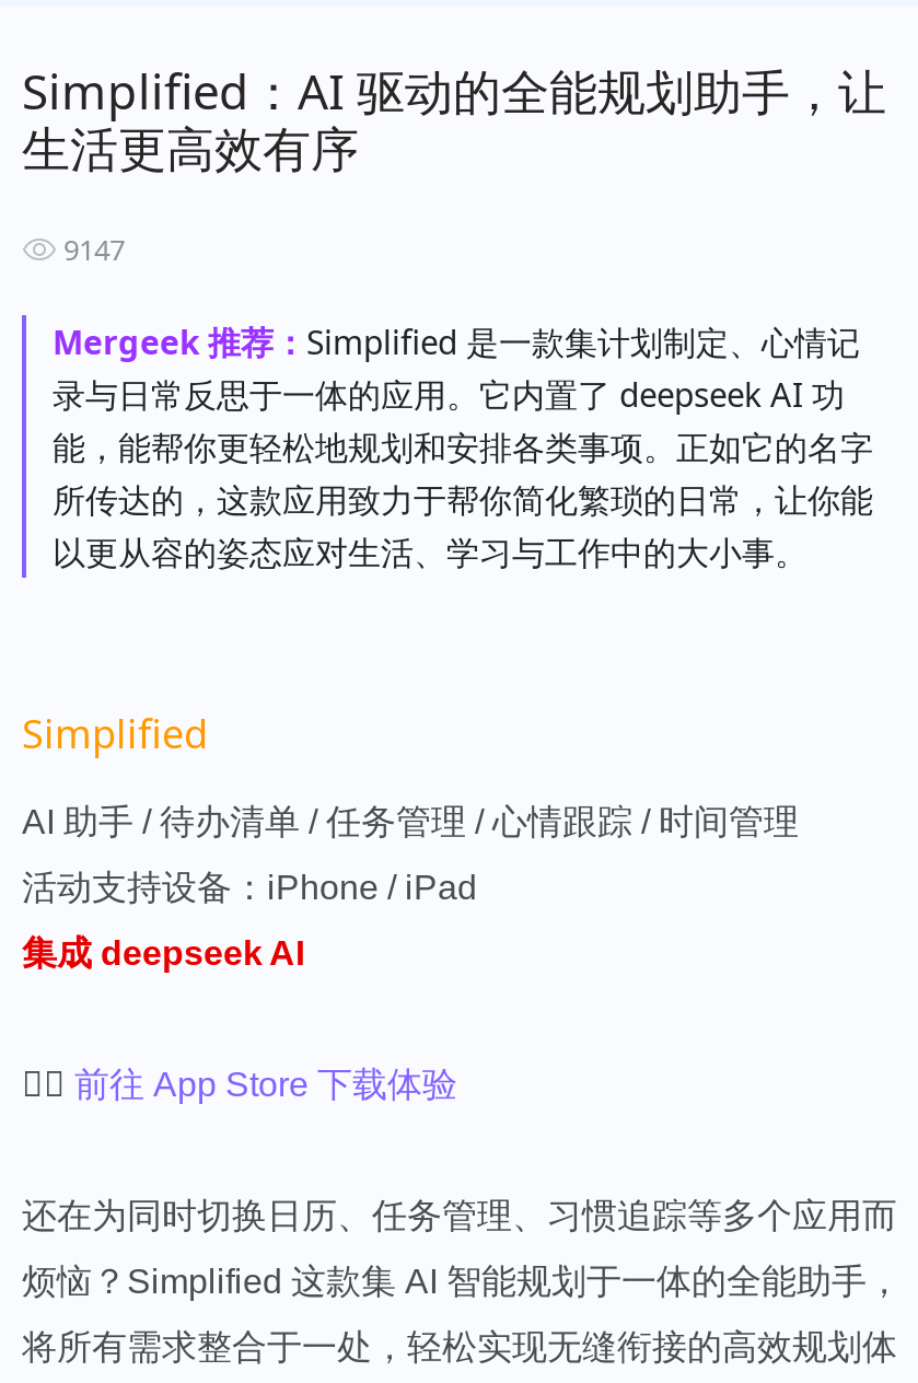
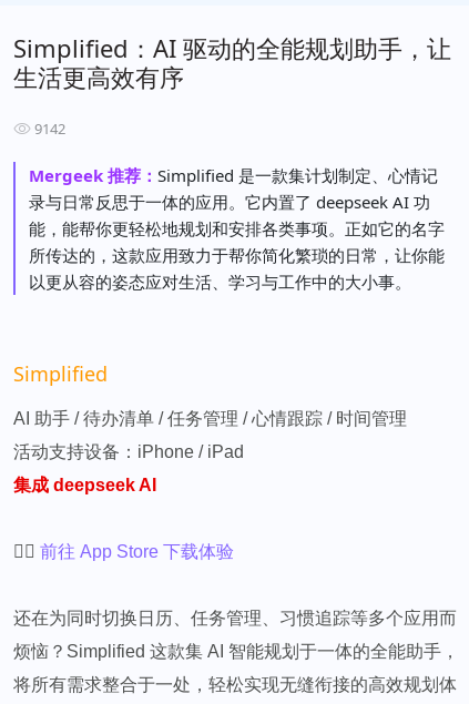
[63,229,125,269] 9147 -> [34,118,65,138] 9142

